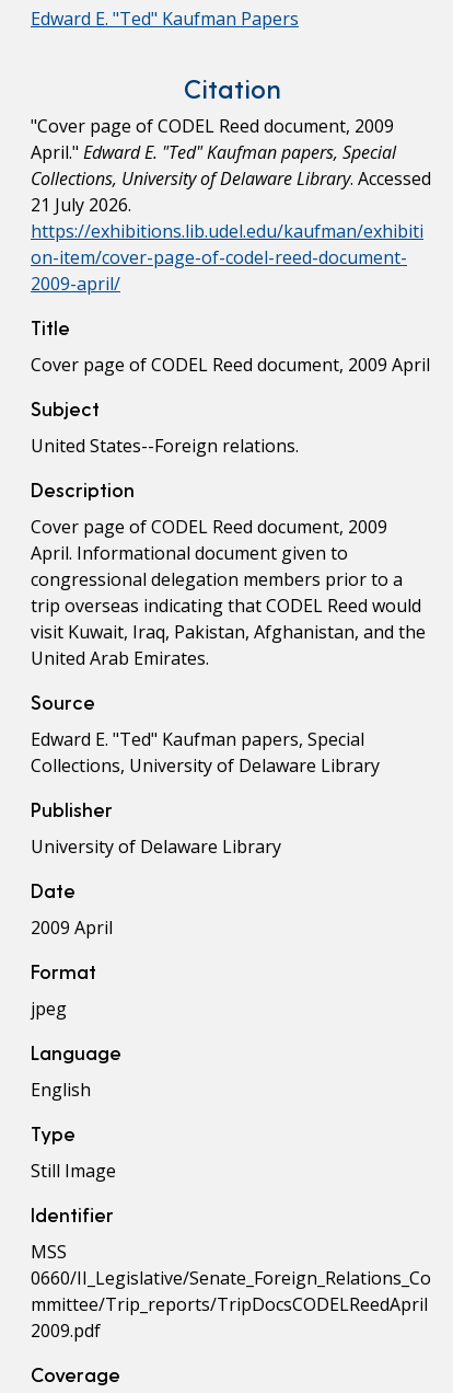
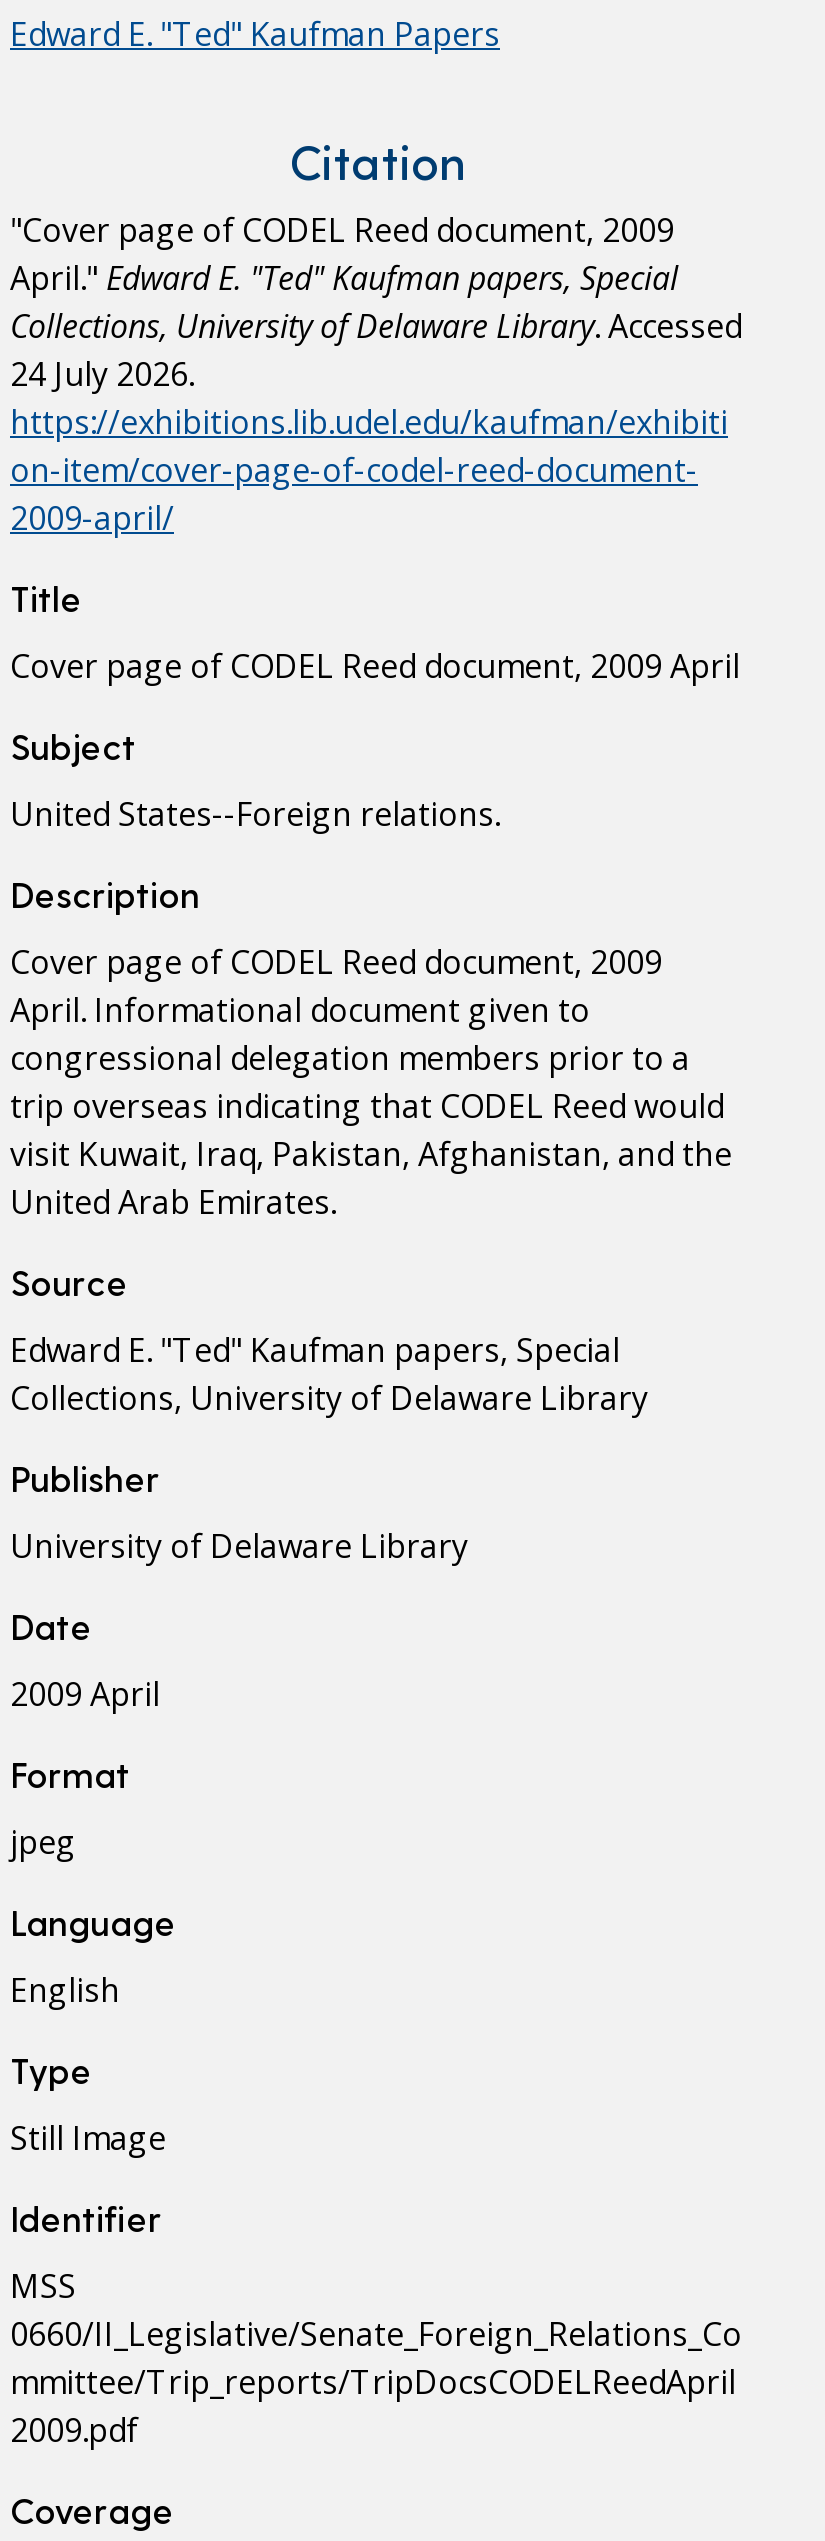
[31,193,131,217] 21 July 2026. -> [10,352,194,396] 24 July 2026.

